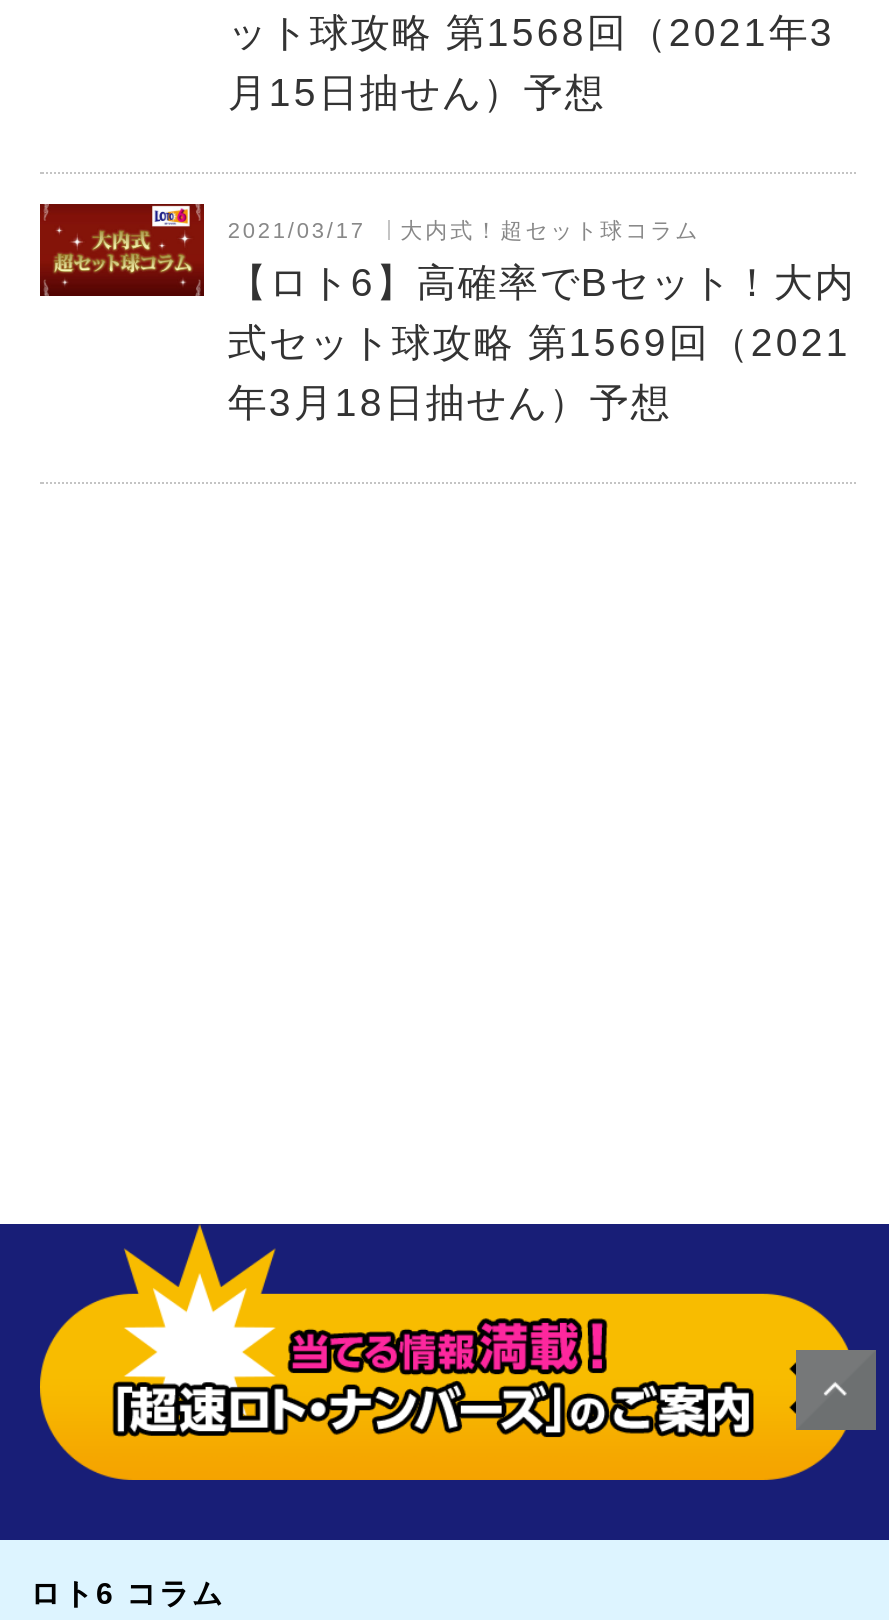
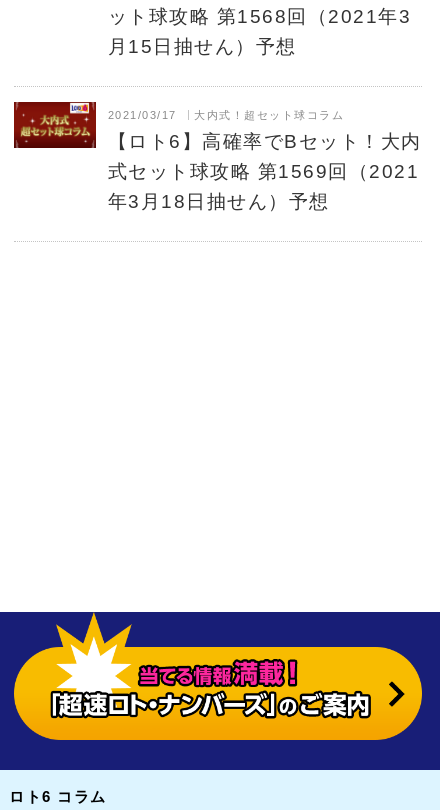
[794,1348,876,1432] [image] -> [391,675,431,715] [image]

